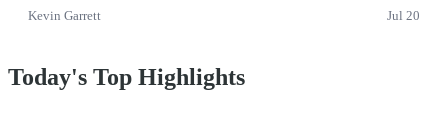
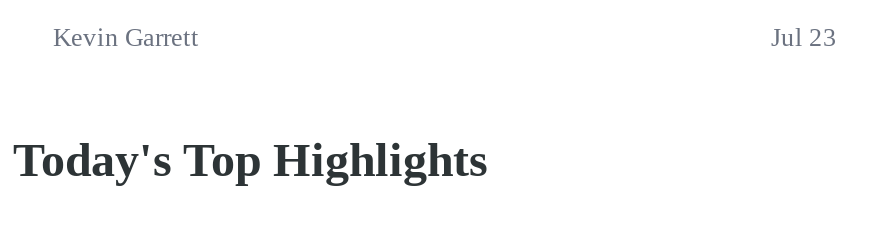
[387,9,420,23] Jul 20 -> [771,24,837,52] Jul 23

